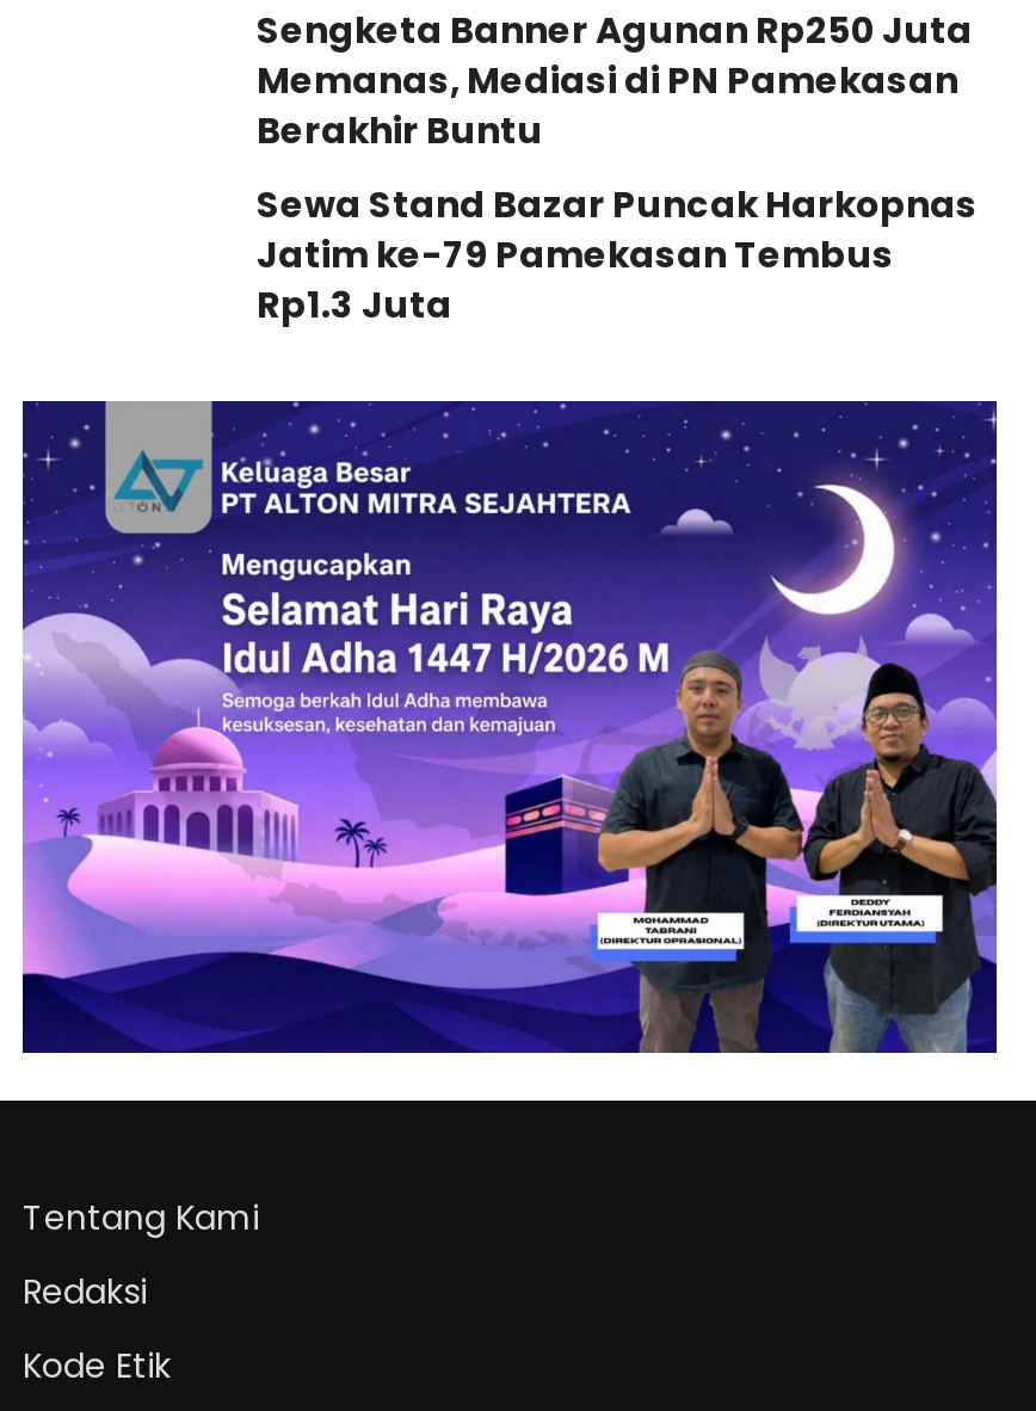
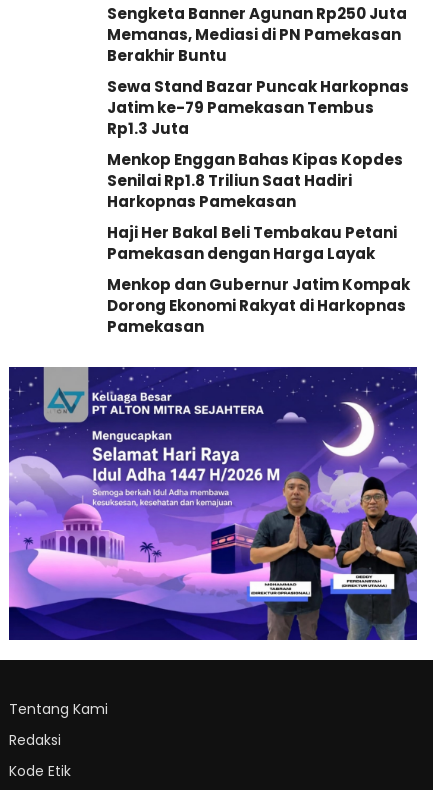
none -> [107,148,410,336] Menkop Enggan Bahas Kipas Kopdes | Senilai Rp1.8 Triliun Saat Hadiri | Harkopnas Pamekasan | Haji Her Bakal Beli Tembakau Petani | Pamekasan dengan Harga Layak | Menkop dan Gubernur Jatim Kompak | Dorong Ekonomi Rakyat di Harkopnas | Pamekasan

